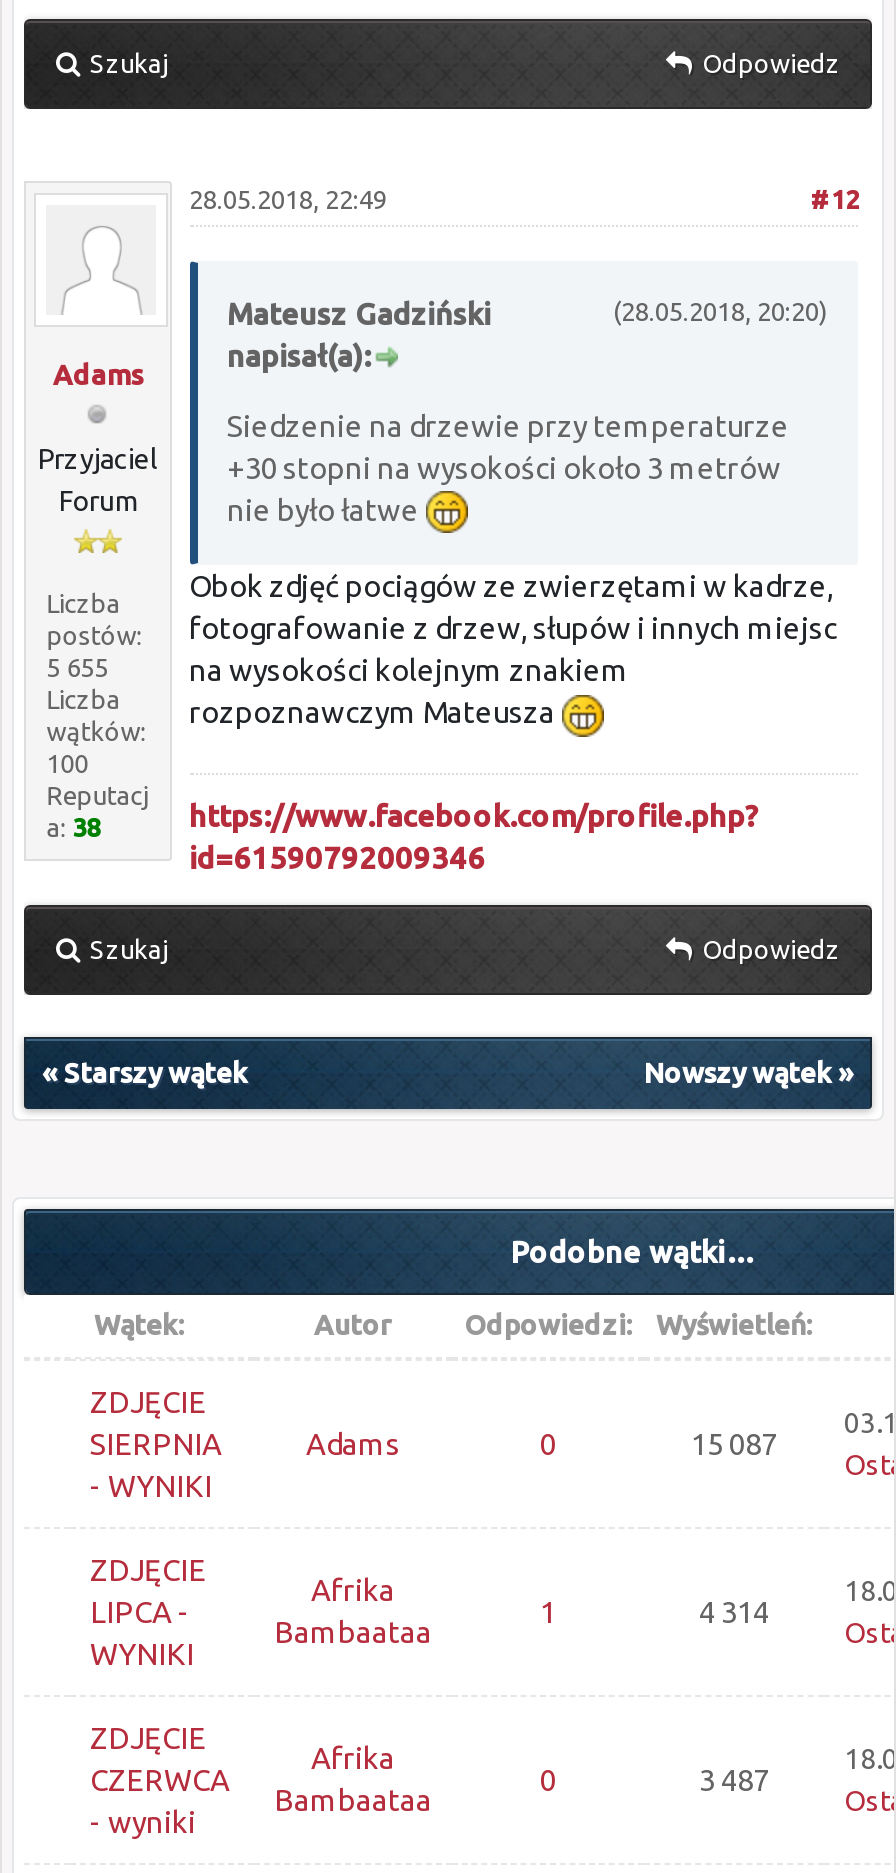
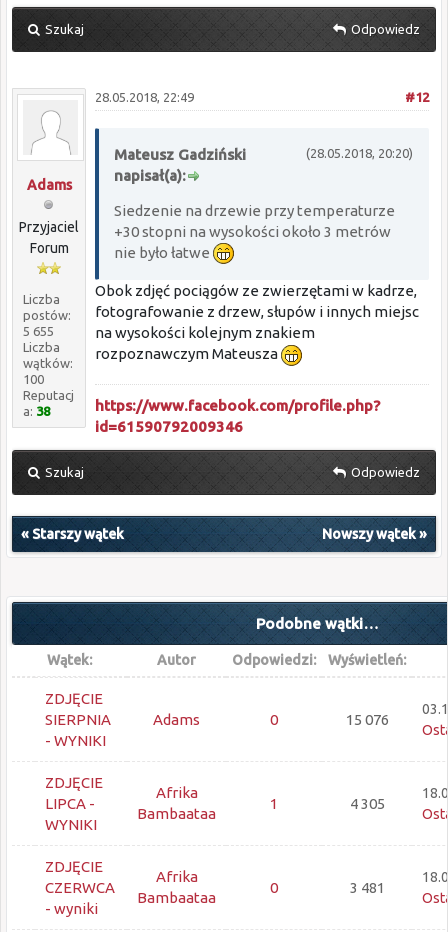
[691,1428,777,1462] 15 087 -> [345,711,388,728] 15 076
[699,1596,769,1630] 4 314 -> [349,795,384,812] 4 305
[699,1764,769,1798] 3 487 -> [349,879,384,896] 3 481

